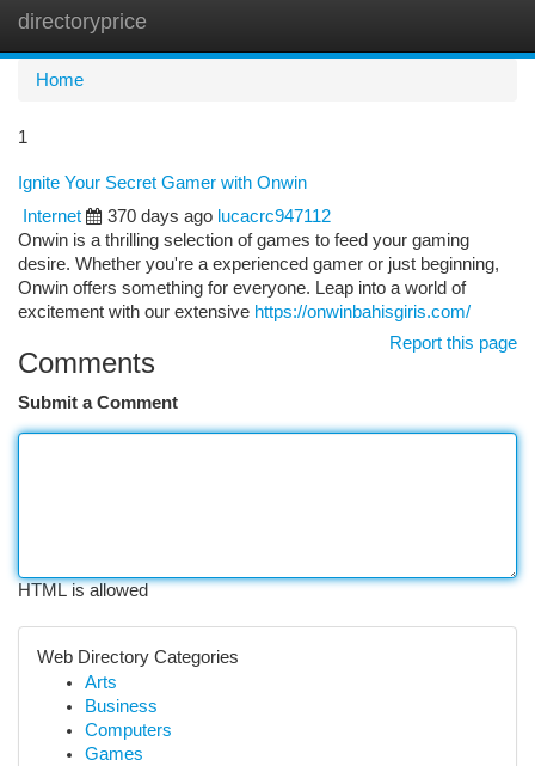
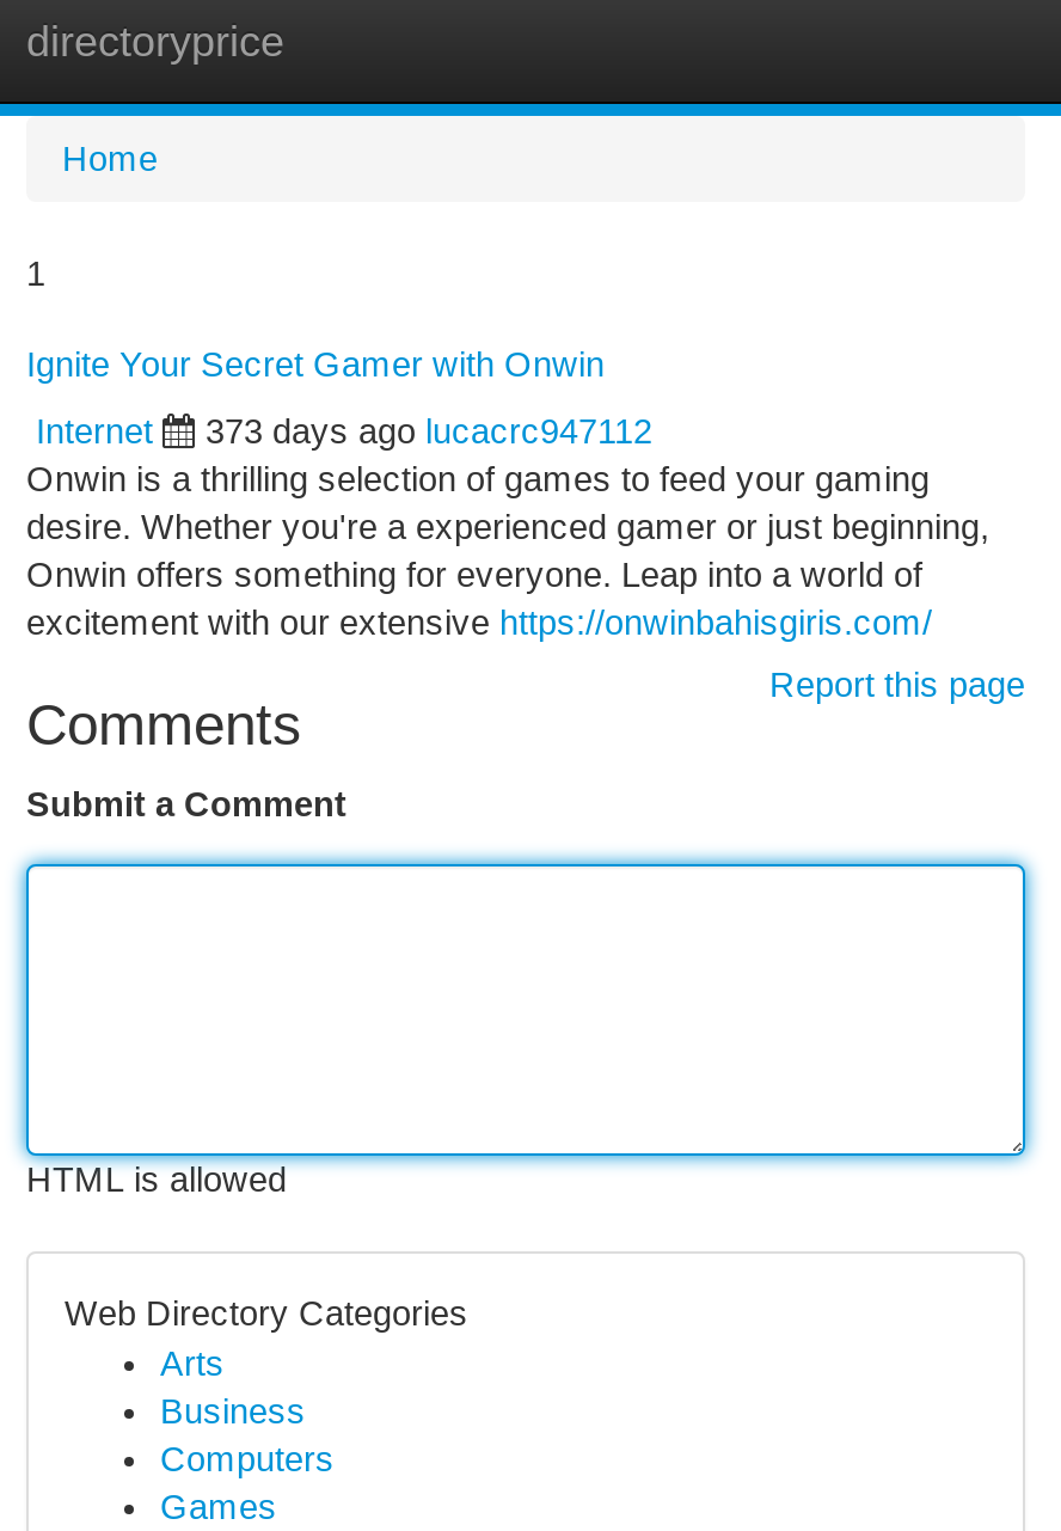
[107,207,331,226] 370 days ago lucacrc947112 -> [206,412,652,451] 373 days ago lucacrc947112

